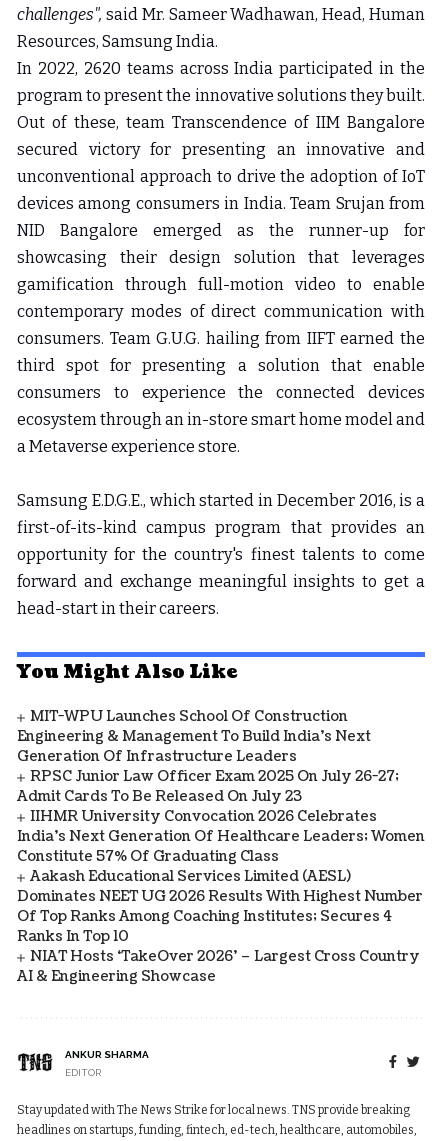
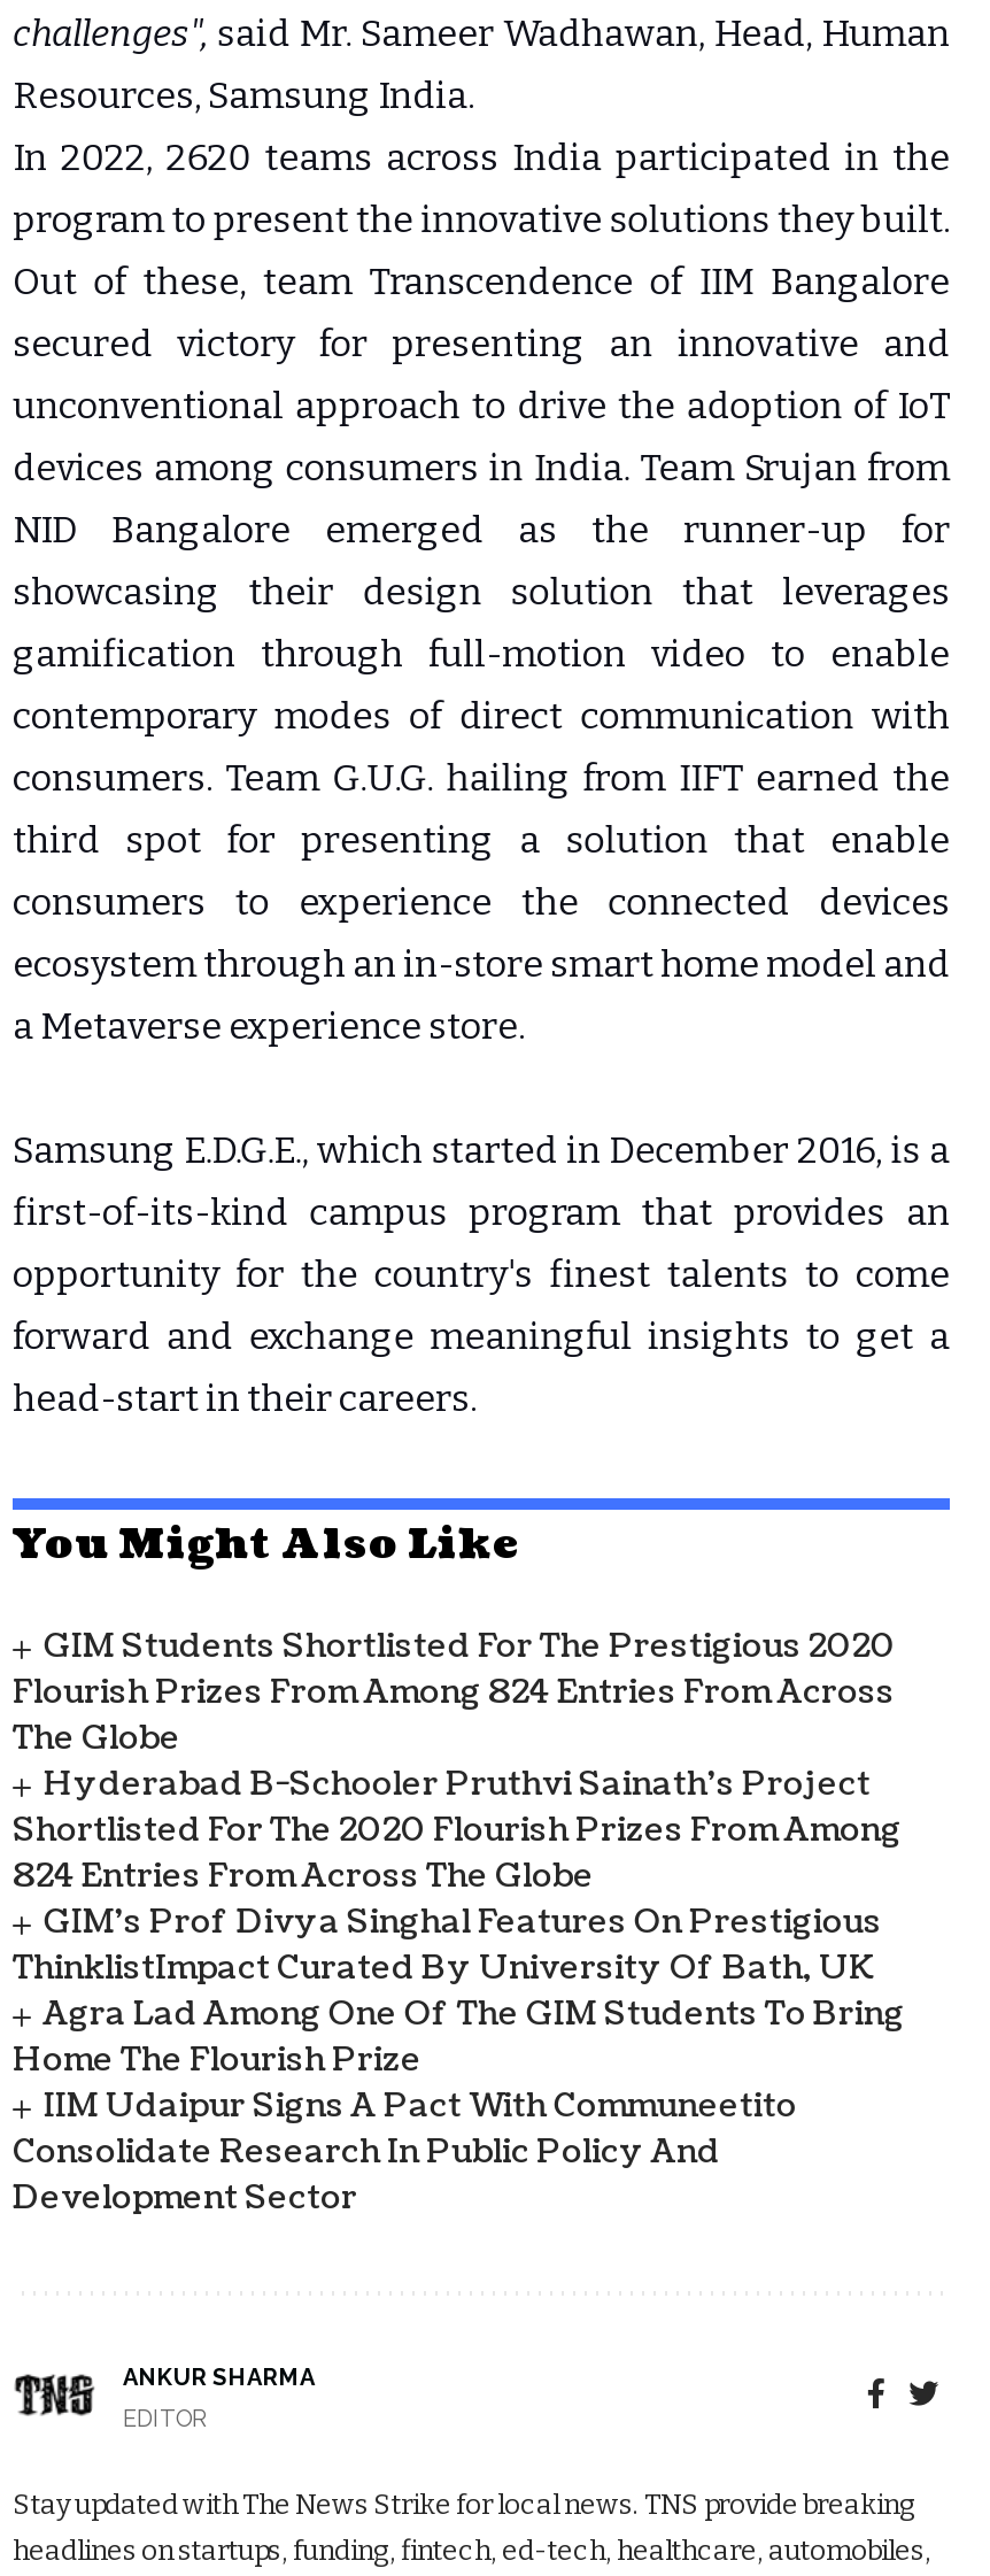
[17,707,425,986] MIT-WPU Launches School Of Construction | Engineering & Management To Build India’s Next | Generation Of Infrastructure Leaders | RPSC Junior Law Officer Exam 2025 On July 26-27; | Admit Cards To Be Released On July 23 | IIHMR University Convocation 2026 Celebrates | India's Next Generation Of Healthcare Leaders; Women | Constitute 57% Of Graduating Class | Aakash Educational Services Limited (AESL) | Dominates NEET UG 2026 Results With Highest Number | Of Top Ranks Among Coaching Institutes; Secures 4 | Ranks In Top 10 | NIAT Hosts ‘TakeOver 2026’ – Largest Cross Country | AI & Engineering Showcase -> [13,1626,905,2221] GIM Students Shortlisted For The Prestigious 2020 | Flourish Prizes From Among 824 Entries From Across | The Globe | Hyderabad B-Schooler Pruthvi Sainath’s Project | Shortlisted For The 2020 Flourish Prizes From Among | 824 Entries From Across The Globe | GIM’s Prof Divya Singhal Features On Prestigious | ThinklistImpact Curated By University Of Bath, UK | Agra Lad Among One Of The GIM Students To Bring | Home The Flourish Prize | IIM Udaipur Signs A Pact With Communeetito | Consolidate Research In Public Policy And | Development Sector

